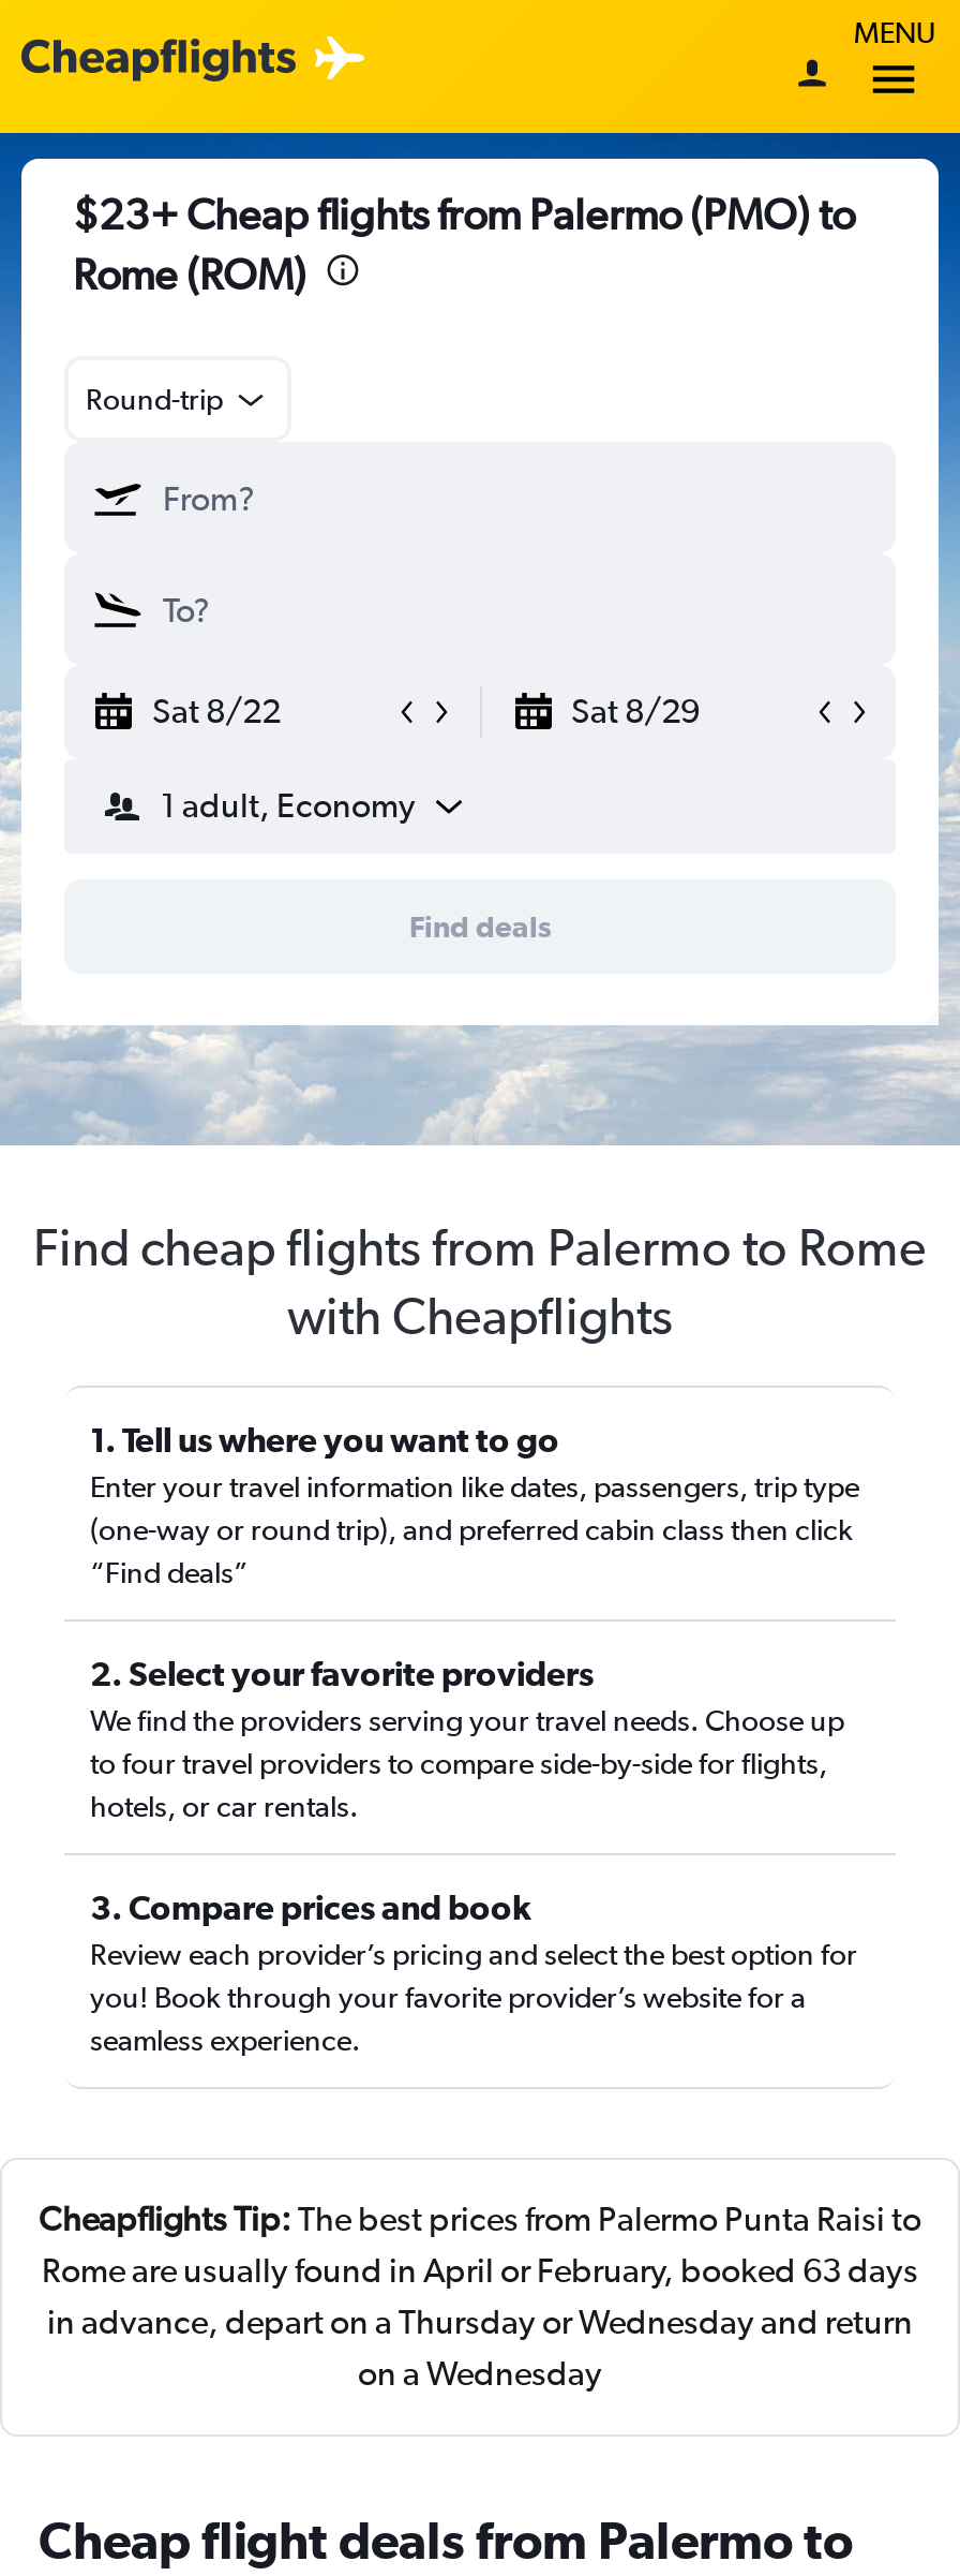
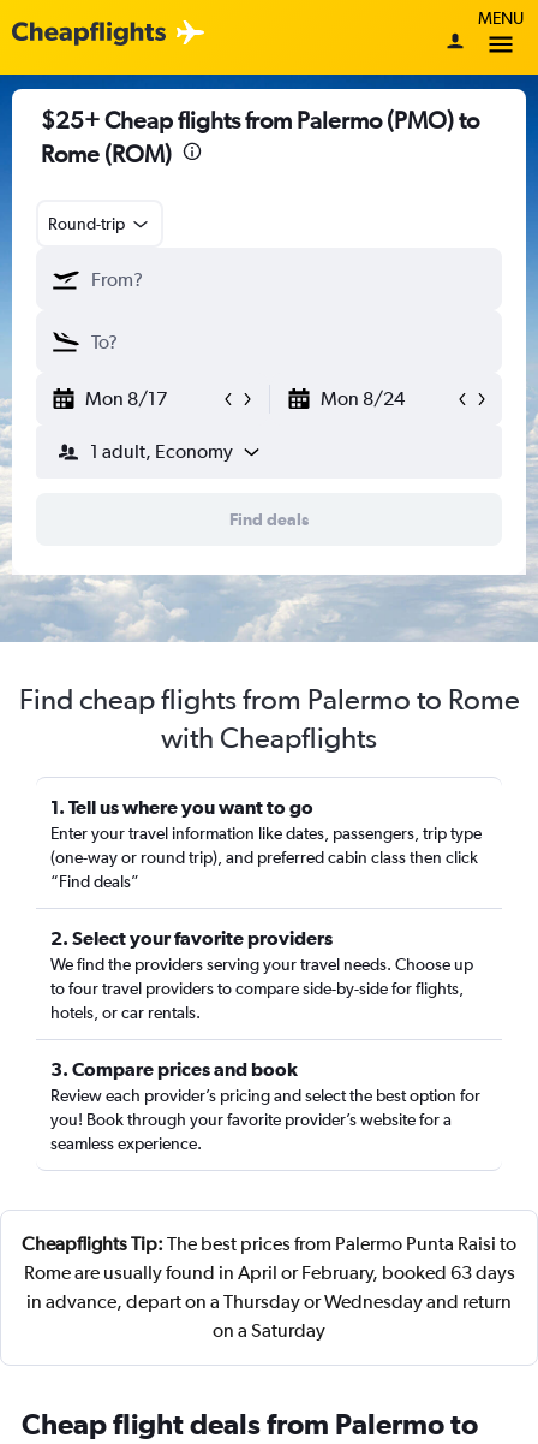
[73,189,855,238] $23+ Cheap flights from Palermo (PMO) to -> [41,106,479,133] $25+ Cheap flights from Palermo (PMO) to
[152,691,700,731] Sat 8/22 | Sat 8/29 -> [85,387,404,410] Mon 8/17 | Mon 8/24
[358,2353,602,2394] on a Wednesday -> [213,1319,325,1342] on a Saturday

